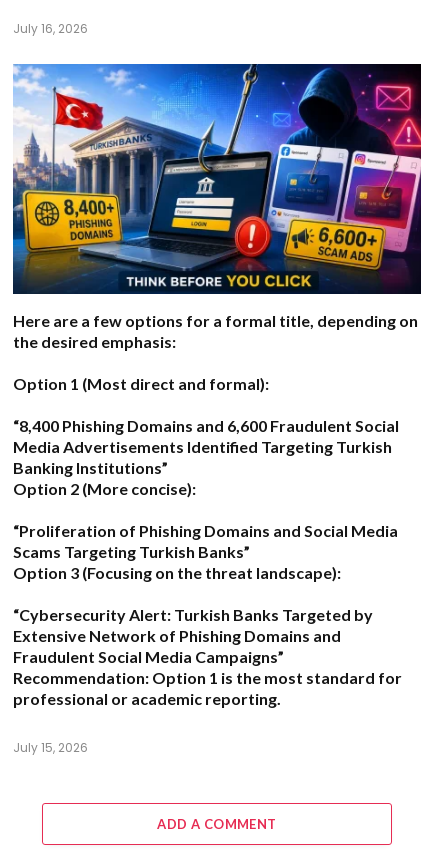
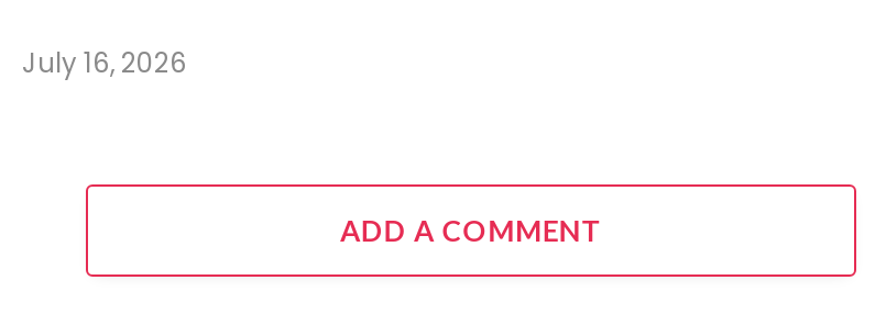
[12,63,422,756] [image] | Here are a few options for a formal title, depending on | the desired emphasis: | Option 1 (Most direct and formal): | “8,400 Phishing Domains and 6,600 Fraudulent Social | Media Advertisements Identified Targeting Turkish | Banking Institutions” | Option 2 (More concise): | “Proliferation of Phishing Domains and Social Media | Scams Targeting Turkish Banks” | Option 3 (Focusing on the threat landscape): | “Cybersecurity Alert: Turkish Banks Targeted by | Extensive Network of Phishing Domains and | Fraudulent Social Media Campaigns” | Recommendation: Option 1 is the most standard for | professional or academic reporting. | July 15, 2026 -> none

